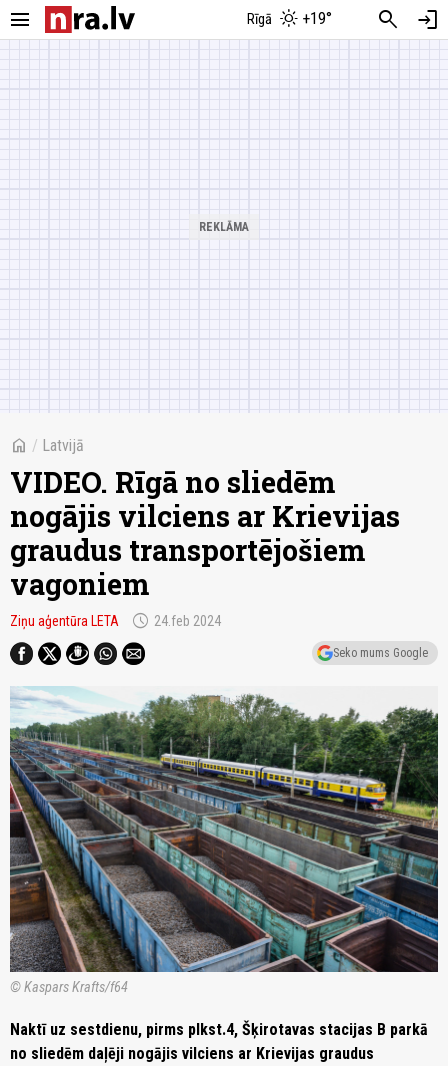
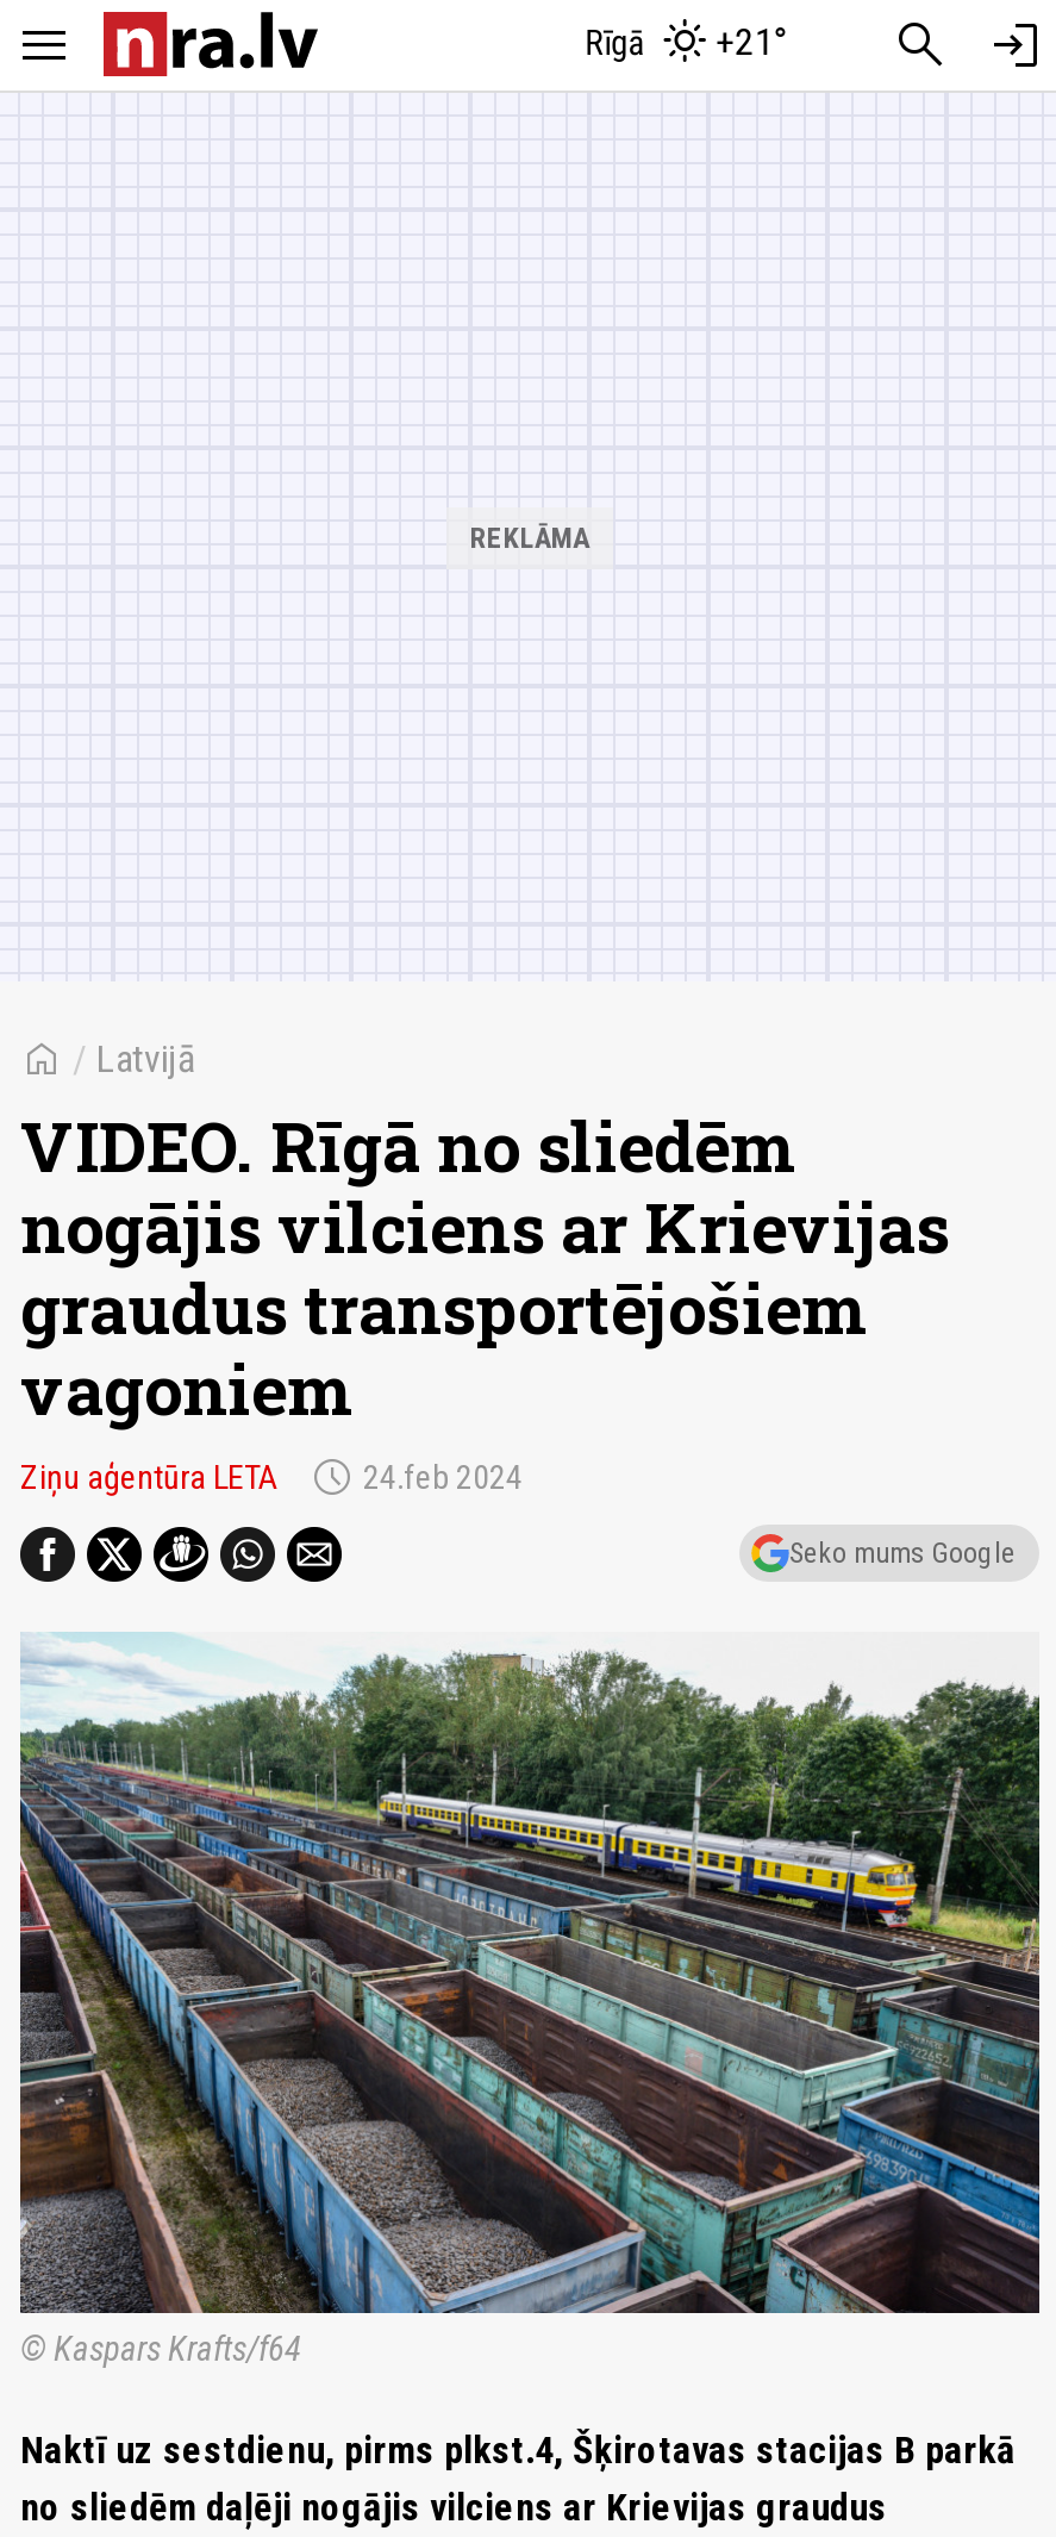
[247,9,332,28] Rīgā +19° -> [585,19,787,64] Rīgā +21°

